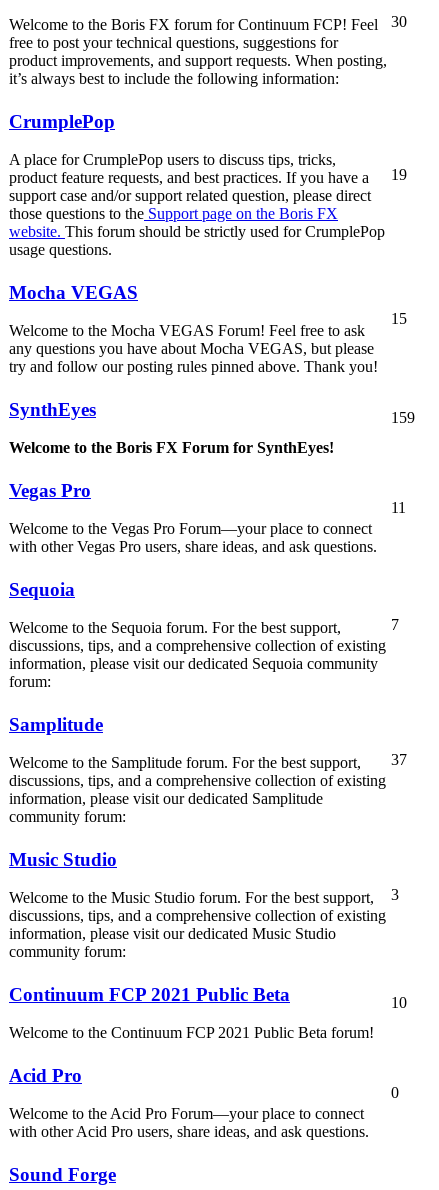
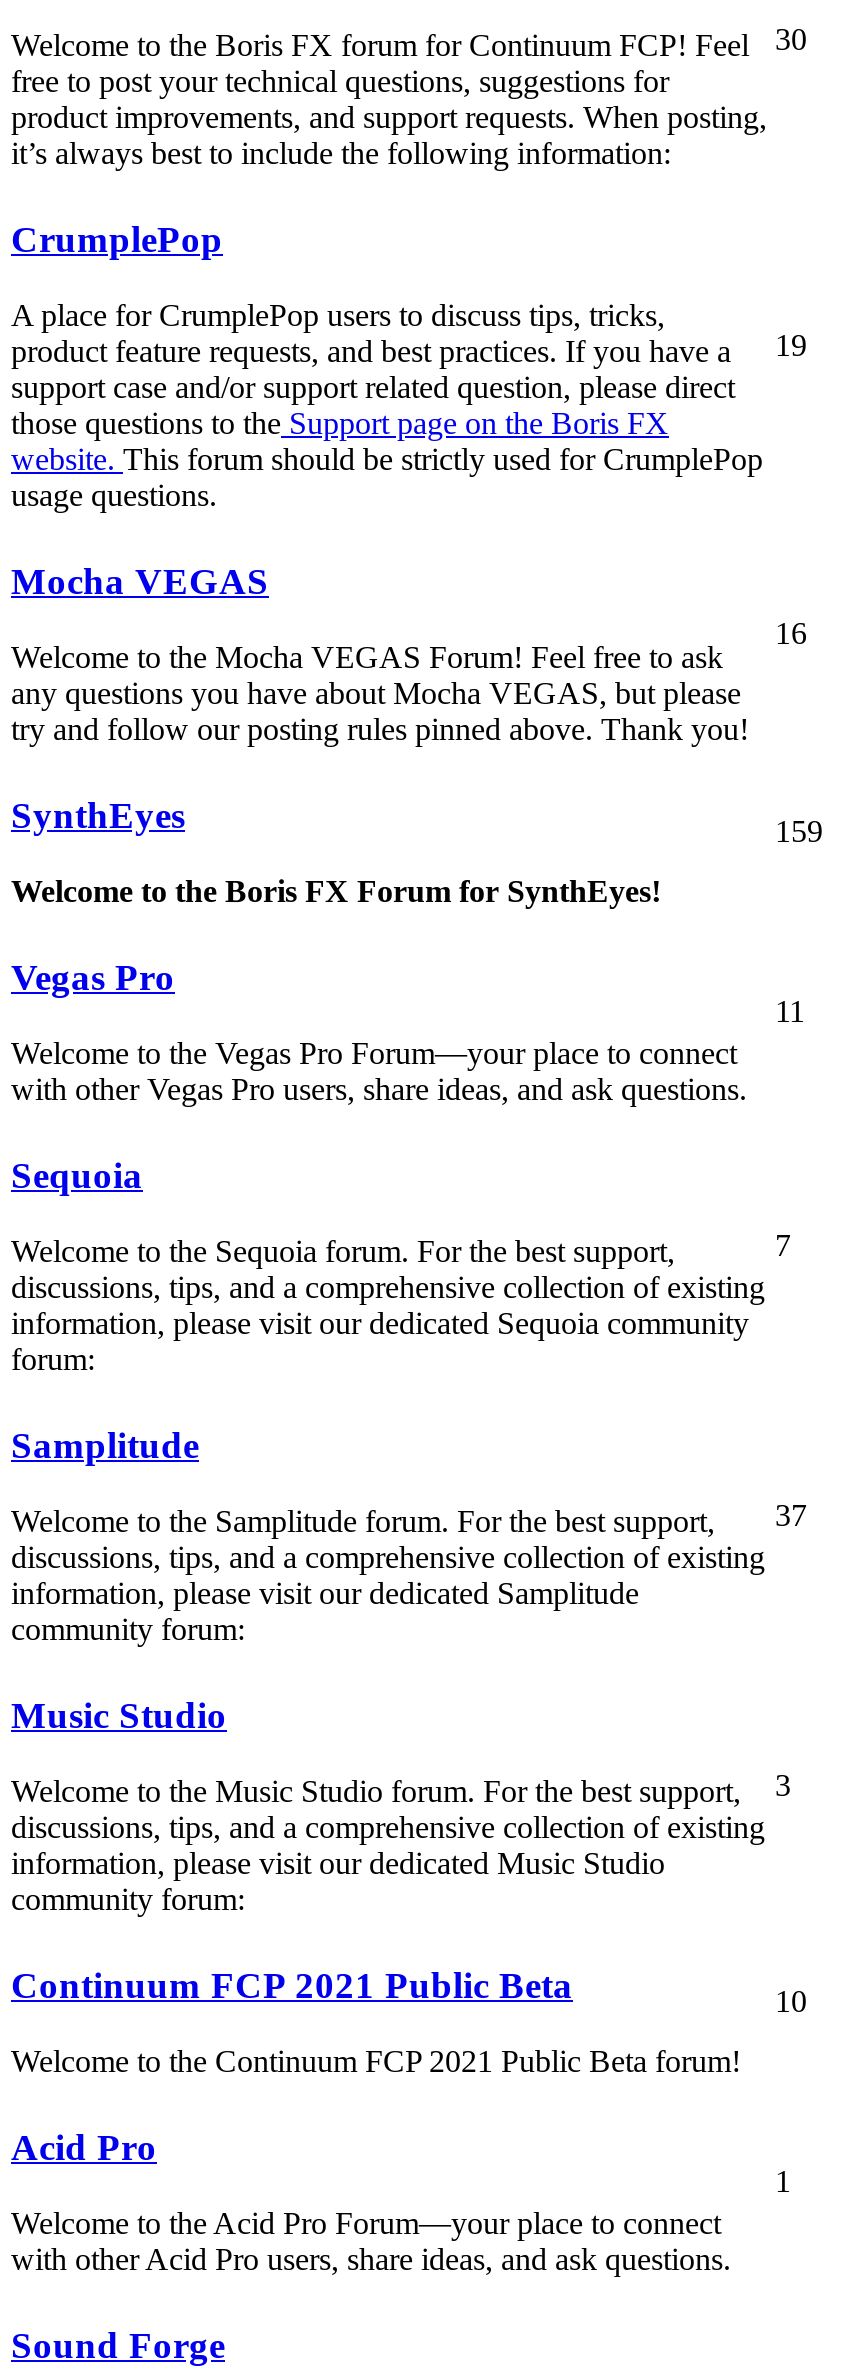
[391,310,407,327] 15 -> [775,616,807,650] 16
[391,1084,399,1101] 0 -> [775,2164,791,2198] 1

